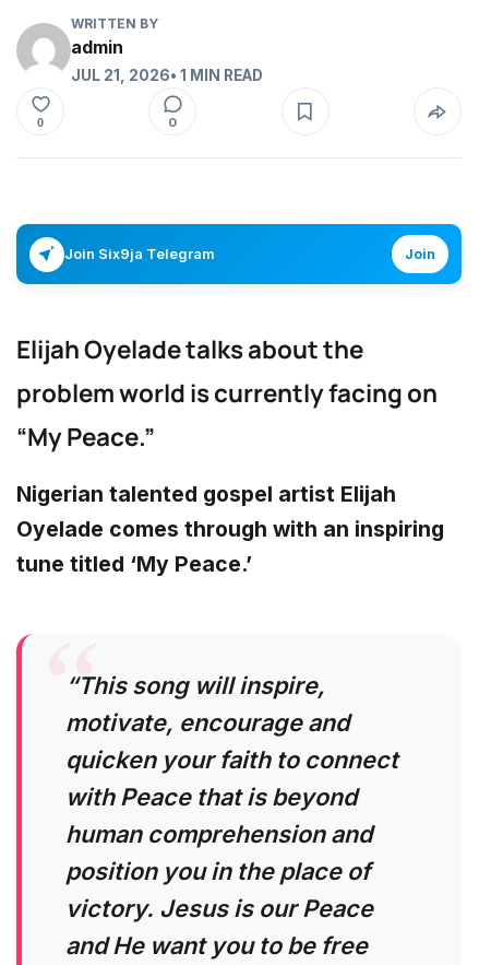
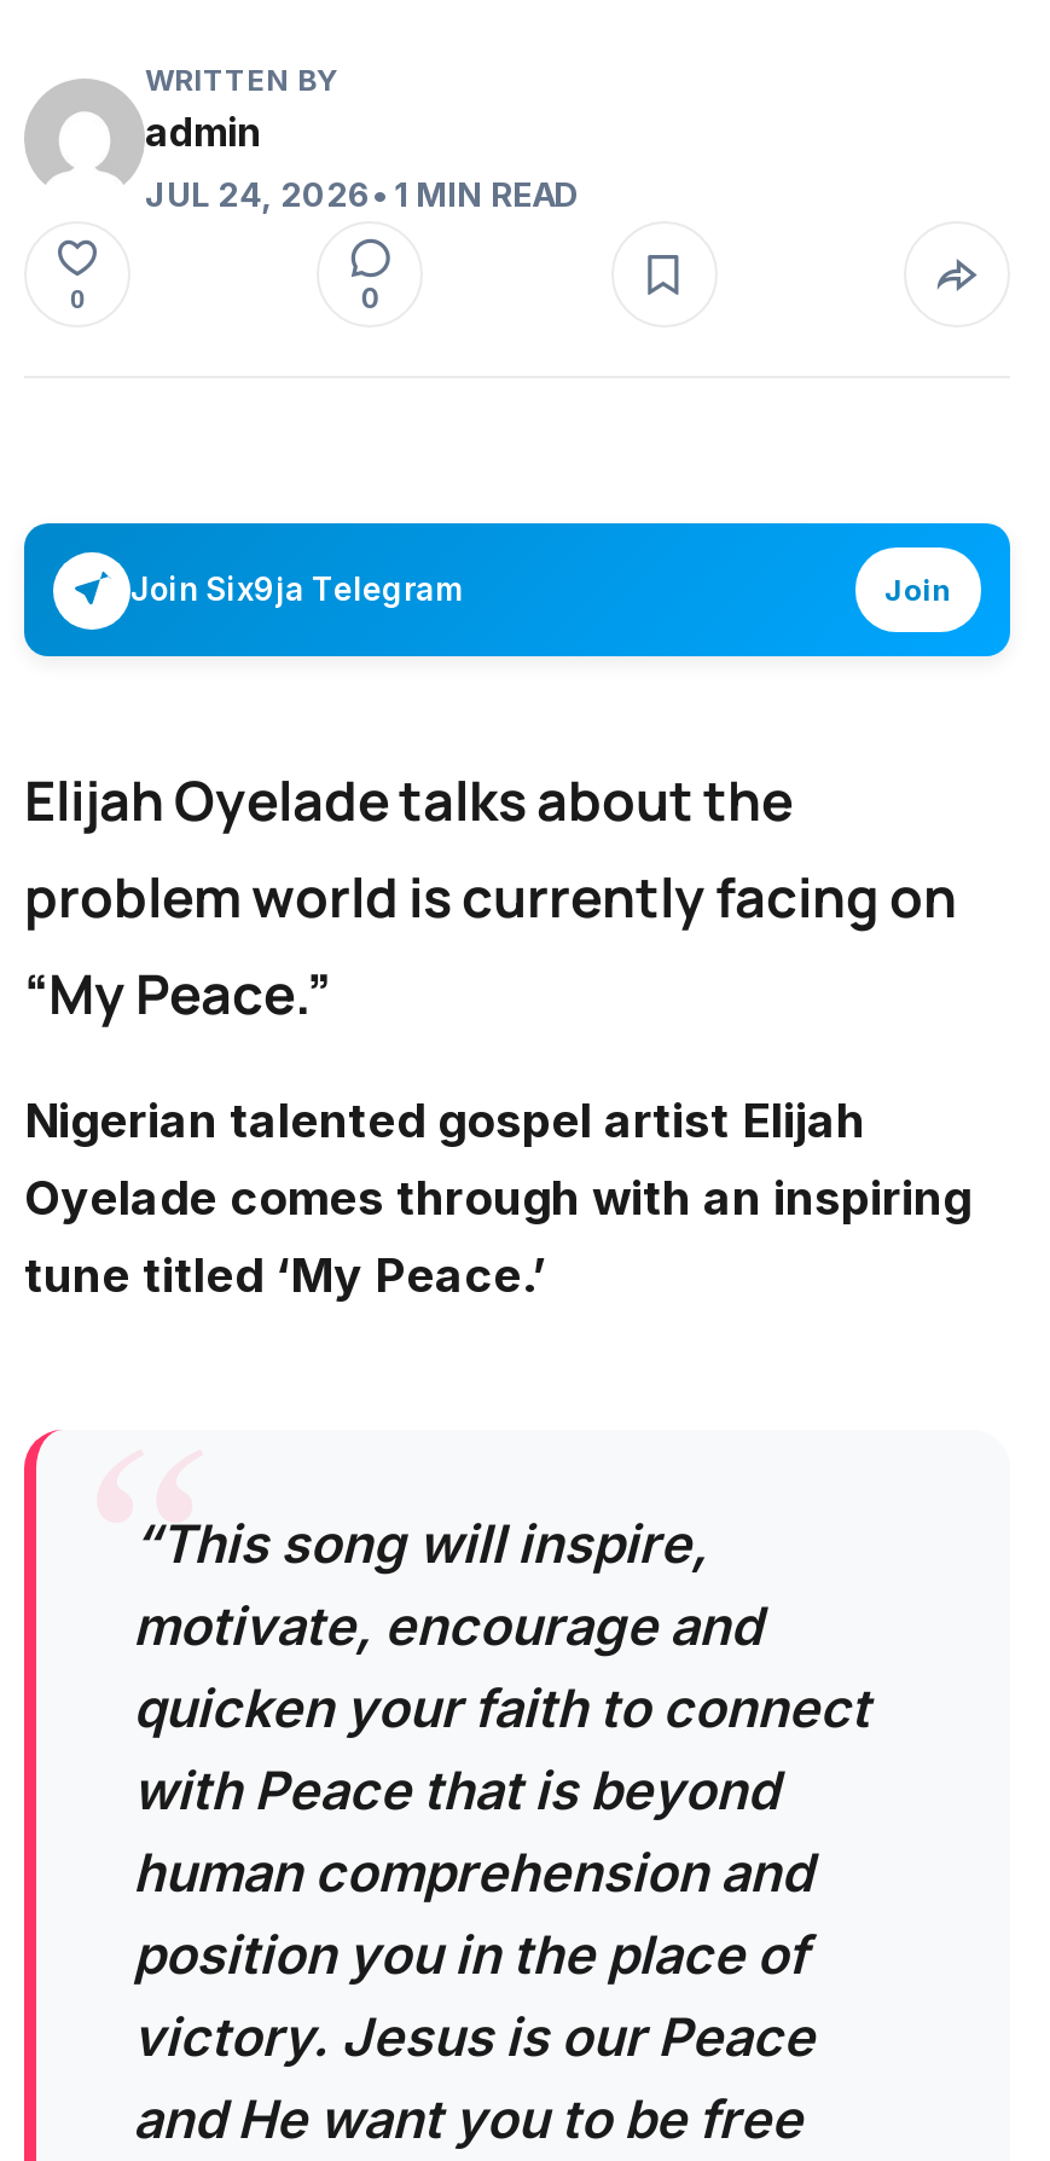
[71,67,263,84] JUL 21, 2026 • 1 MIN READ -> [145,175,578,214] JUL 24, 2026 • 1 MIN READ

